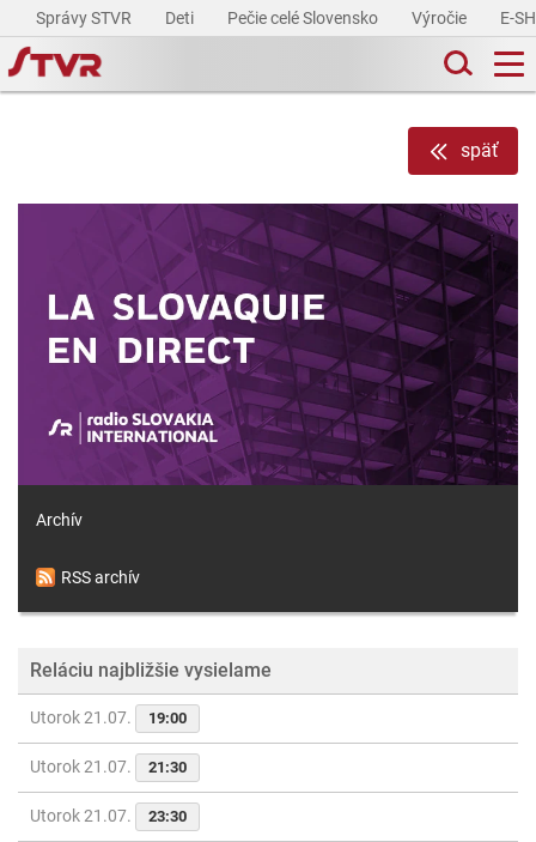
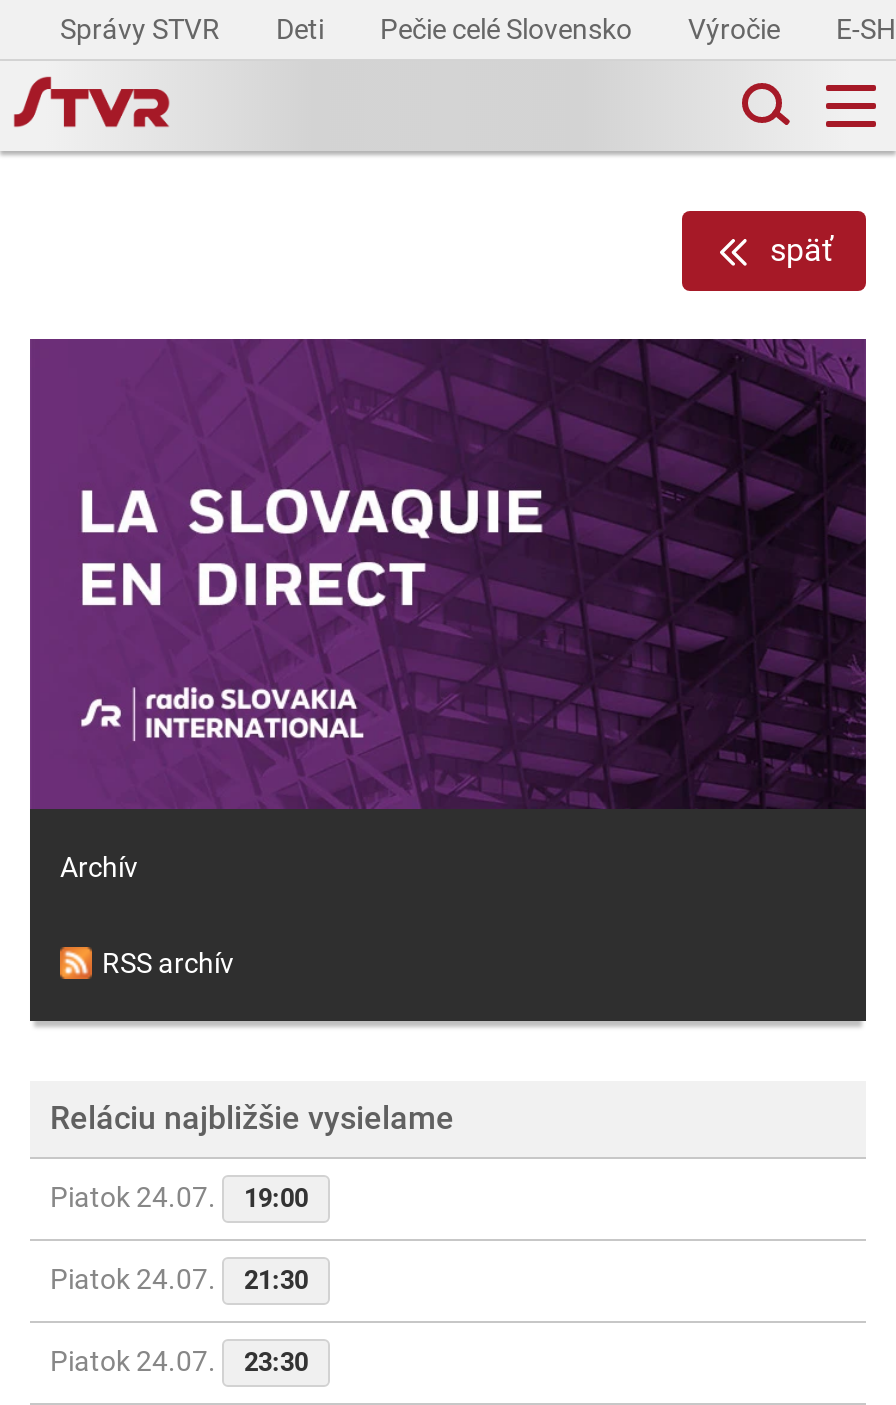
[30,708,187,727] Utorok 21.07. 19:00 -> [50,1182,308,1214] Piatok 24.07. 19:00
[30,757,187,776] Utorok 21.07. 21:30 -> [50,1264,308,1296] Piatok 24.07. 21:30
[30,806,187,826] Utorok 21.07. 23:30 -> [50,1346,308,1378] Piatok 24.07. 23:30

